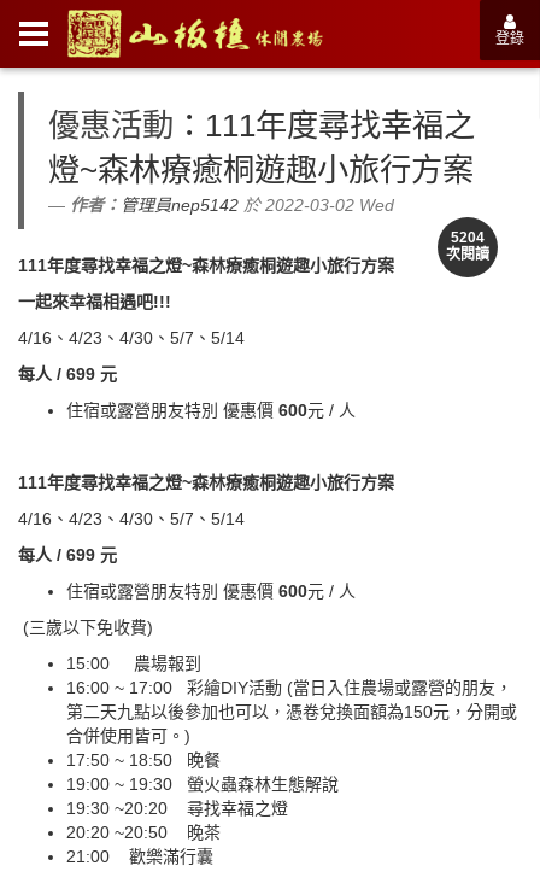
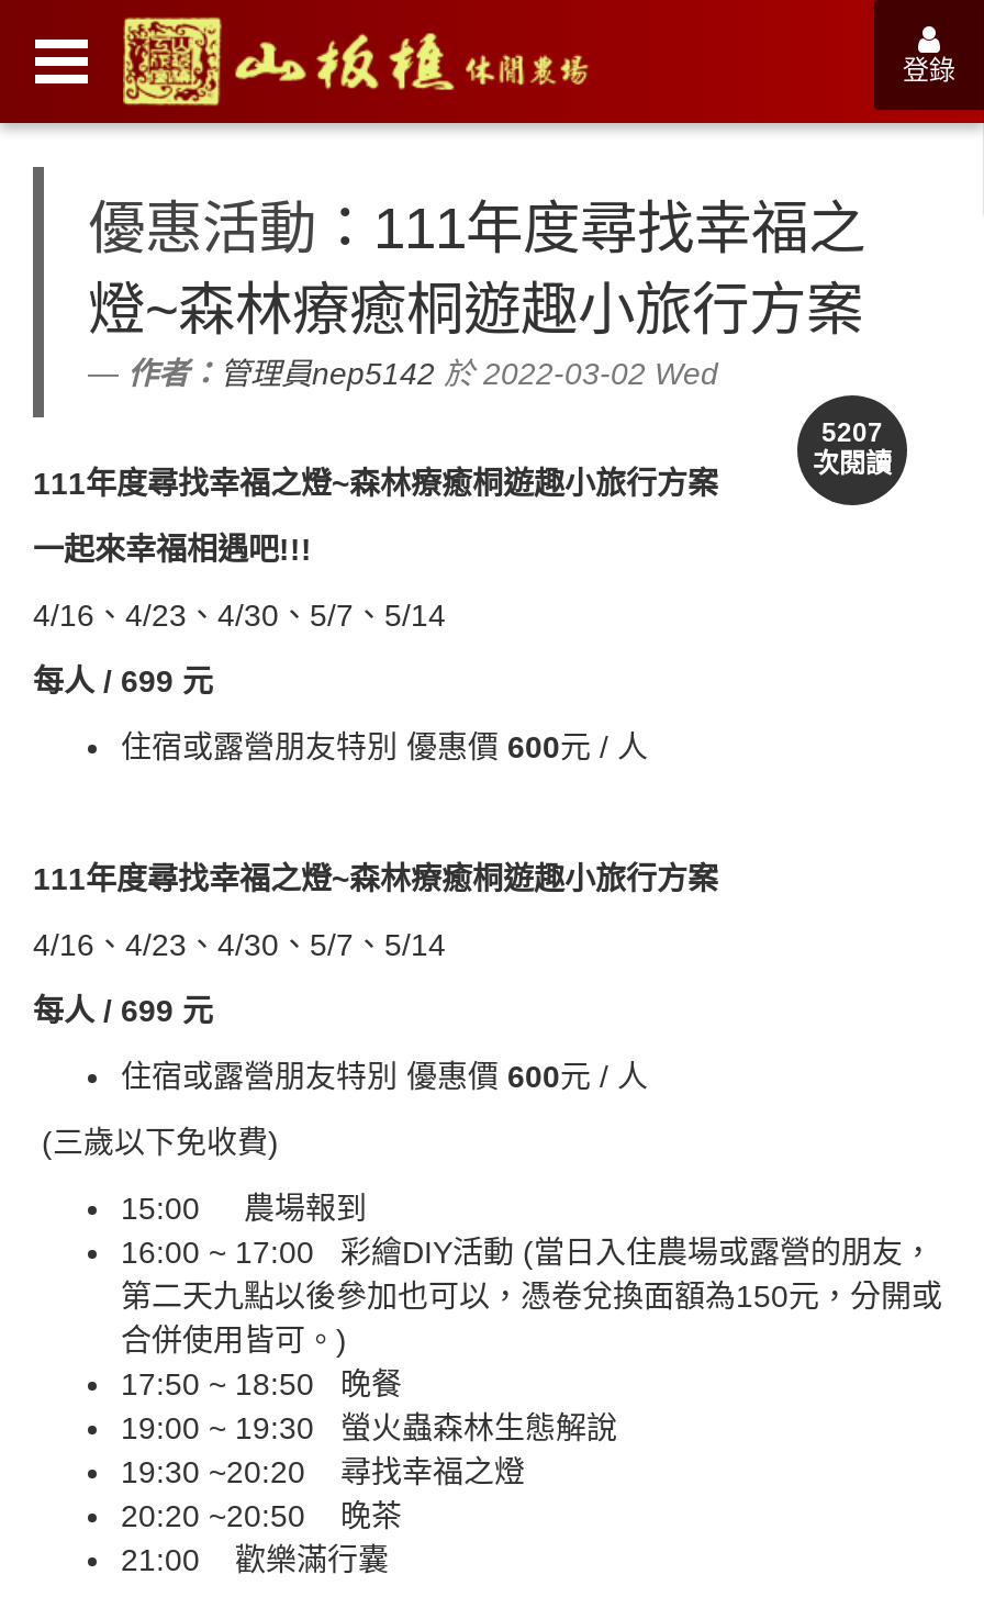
[451,229,485,246] 5204 -> [821,417,883,448] 5207

